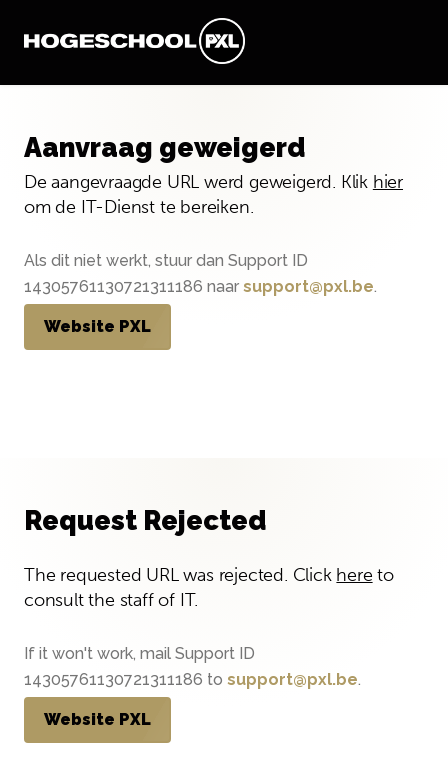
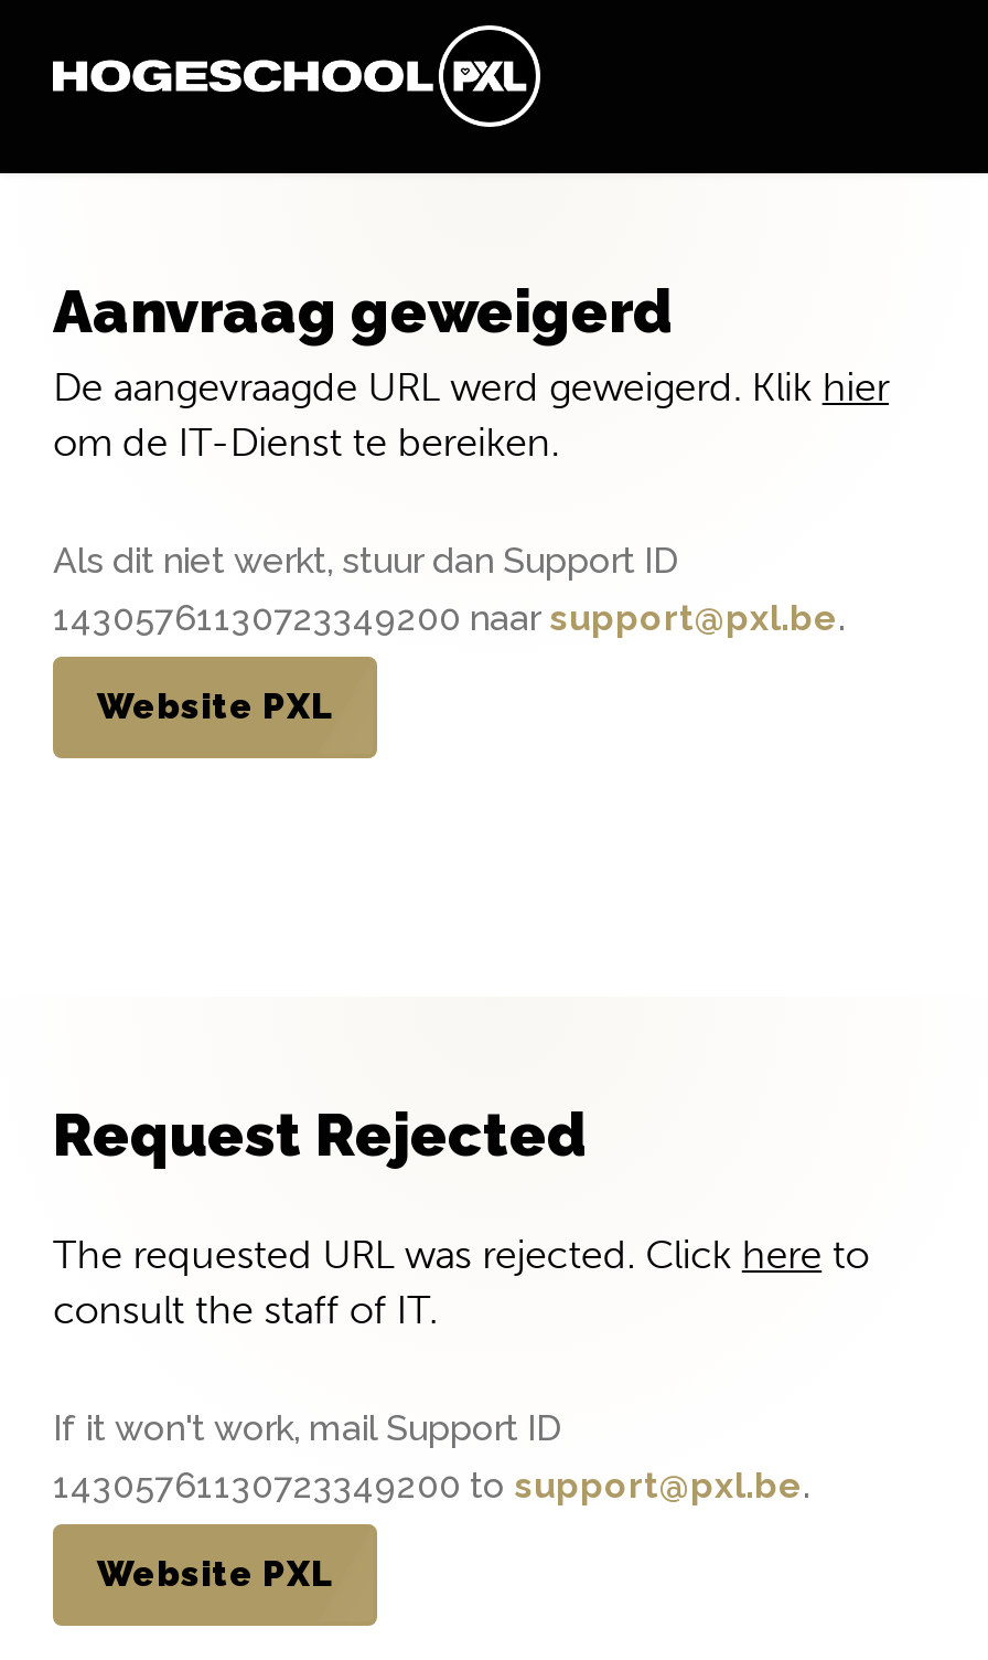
[24,277,377,296] 14305761130721311186 naar support@pxl.be. -> [53,597,845,639] 14305761130723349200 naar support@pxl.be.
[24,670,361,689] 14305761130721311186 to support@pxl.be. -> [53,1465,809,1507] 14305761130723349200 to support@pxl.be.

